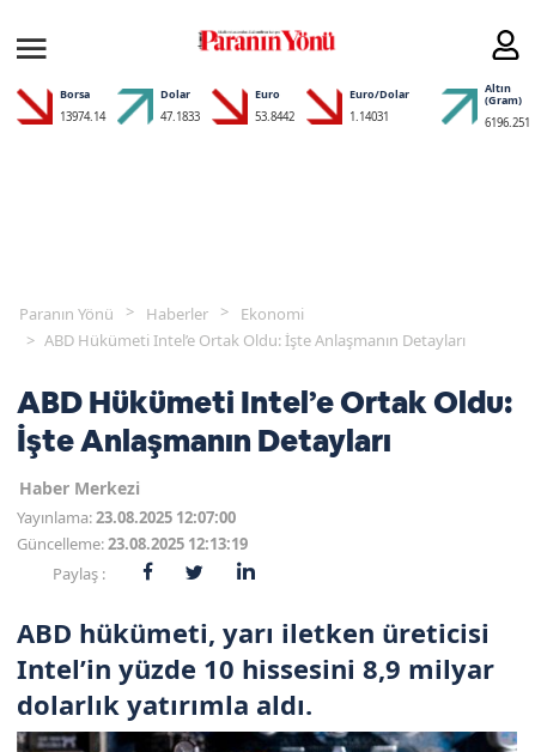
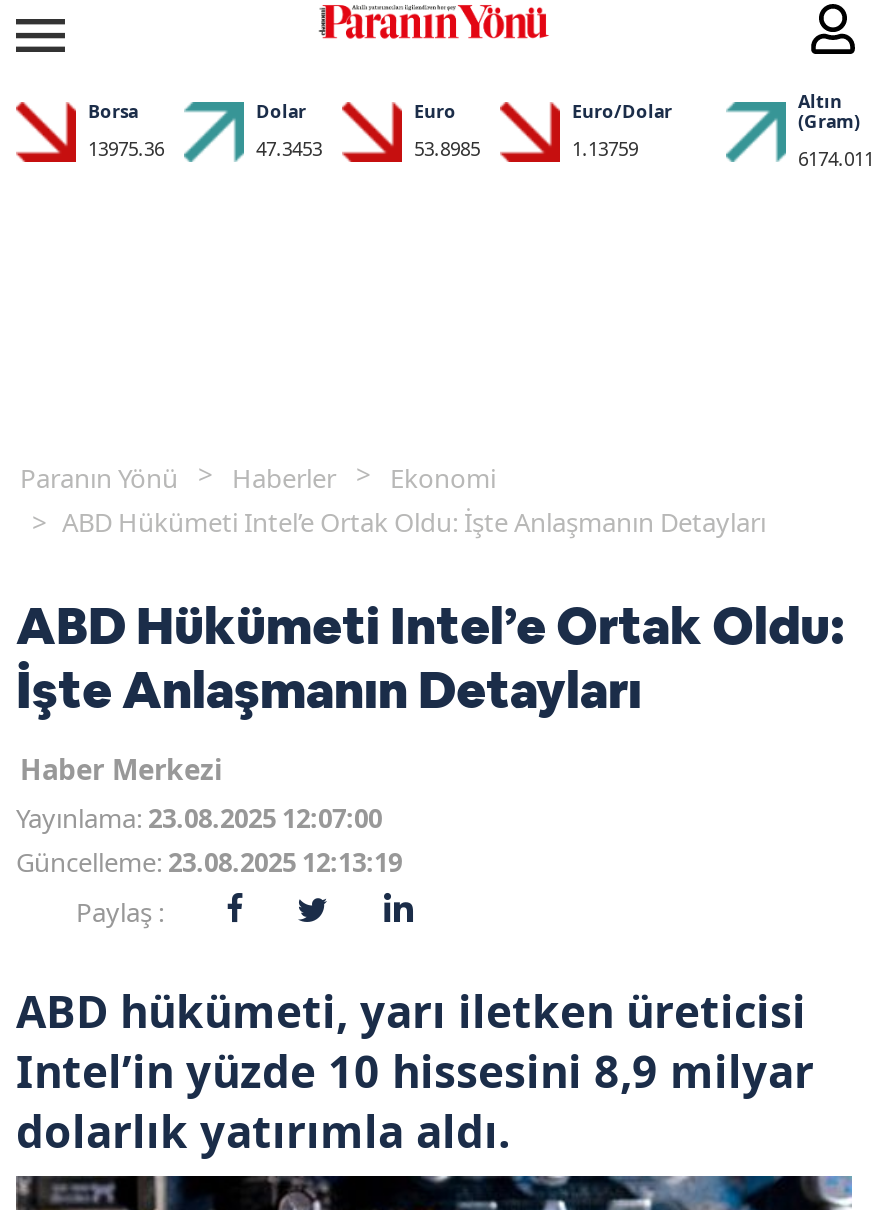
[60,109,105,125] 13974.14 -> [88,136,164,162] 13975.36
[160,109,200,125] 47.1833 -> [256,136,322,162] 47.3453
[255,109,294,125] 53.8442 -> [414,136,480,162] 53.8985
[349,109,389,125] 1.14031 -> [572,136,638,162] 1.13759
[485,115,530,131] 6196.251 -> [798,146,874,172] 6174.011

